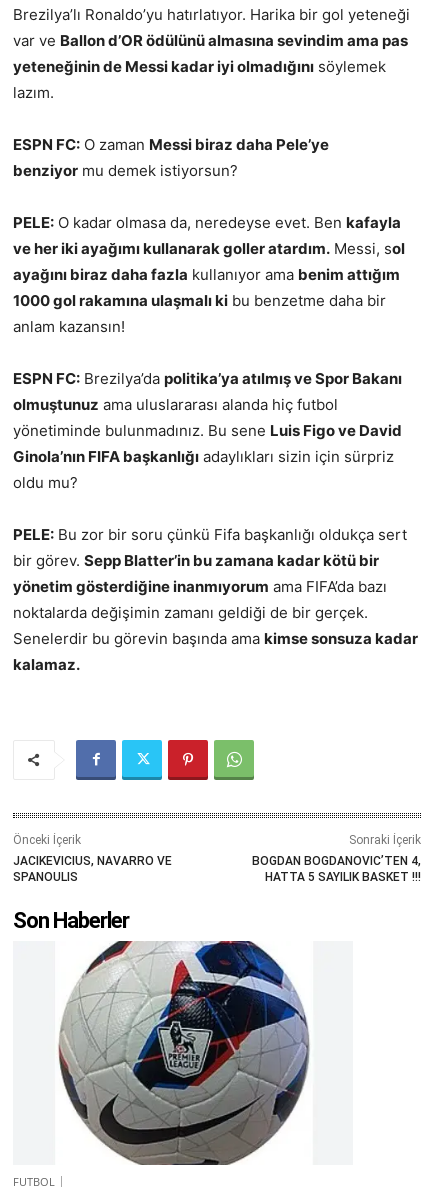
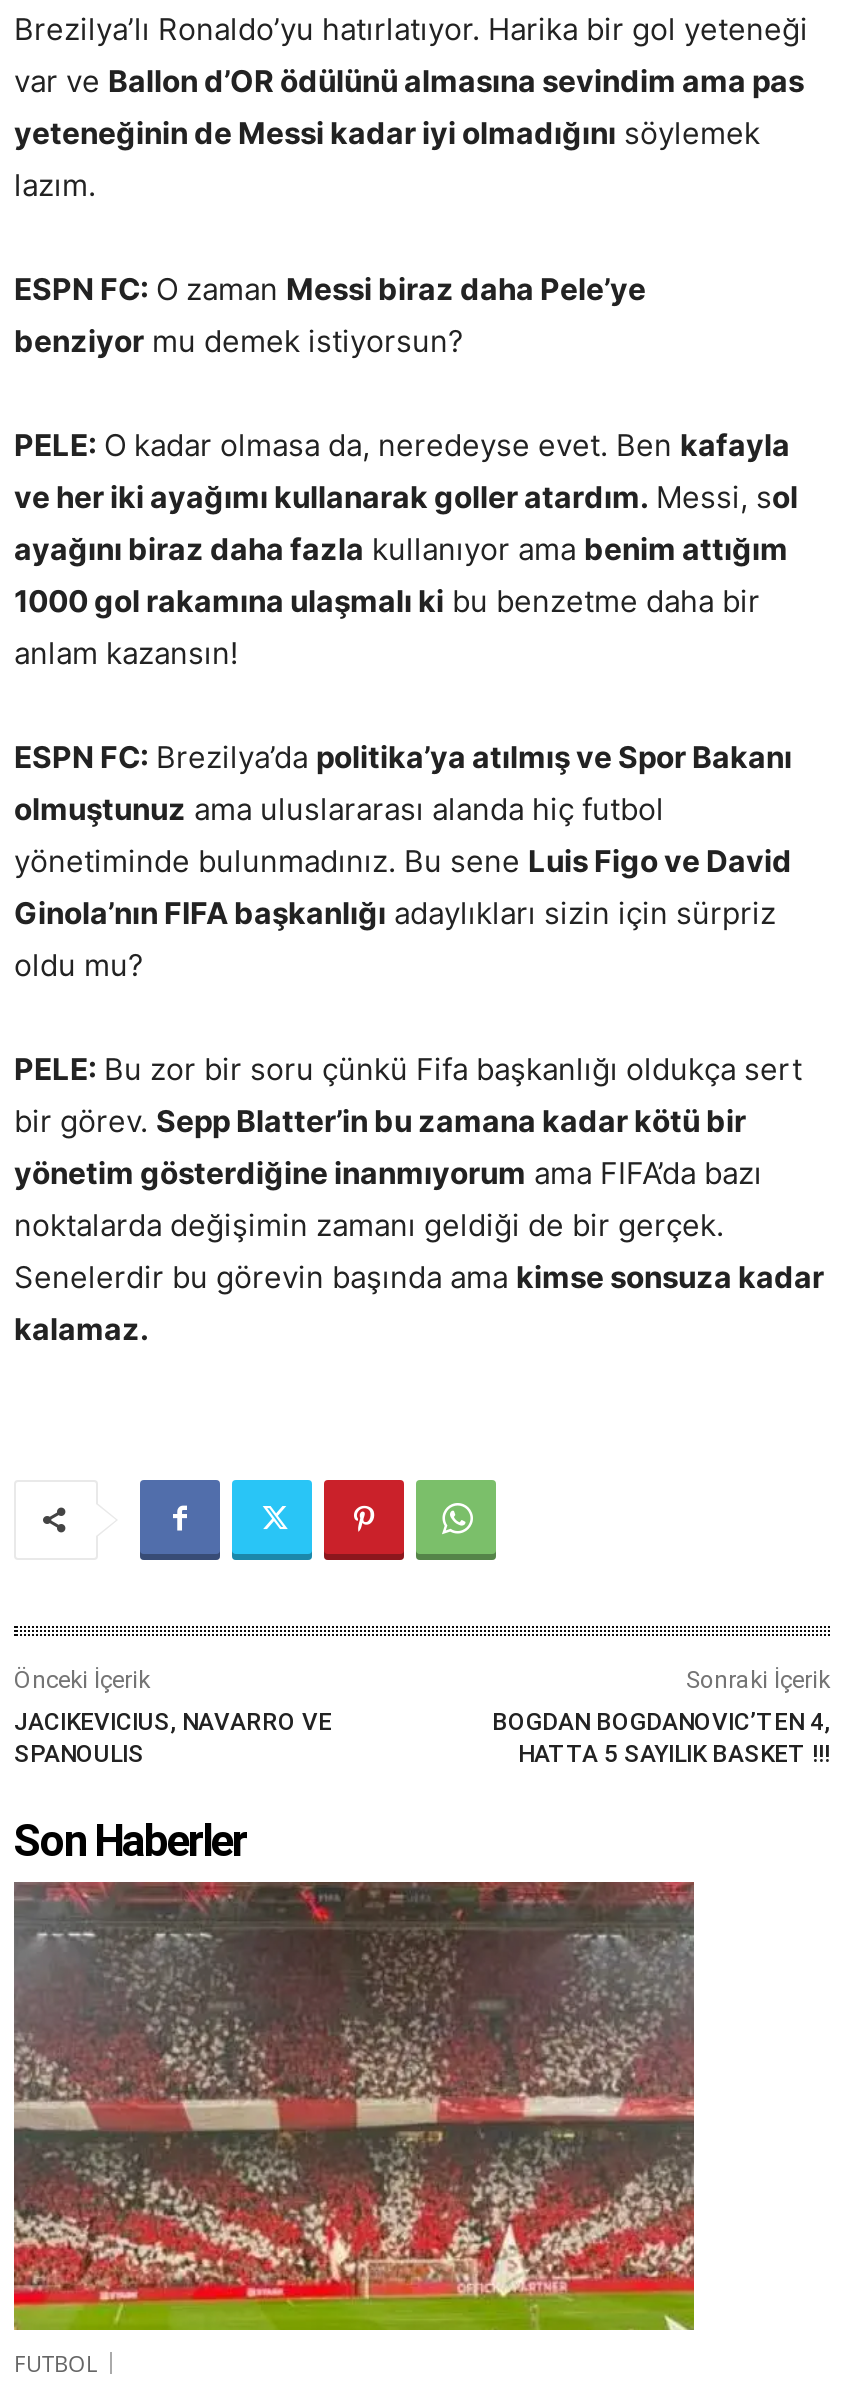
[13,941,353,1166] [image] -> [12,1880,696,2332] [image]

